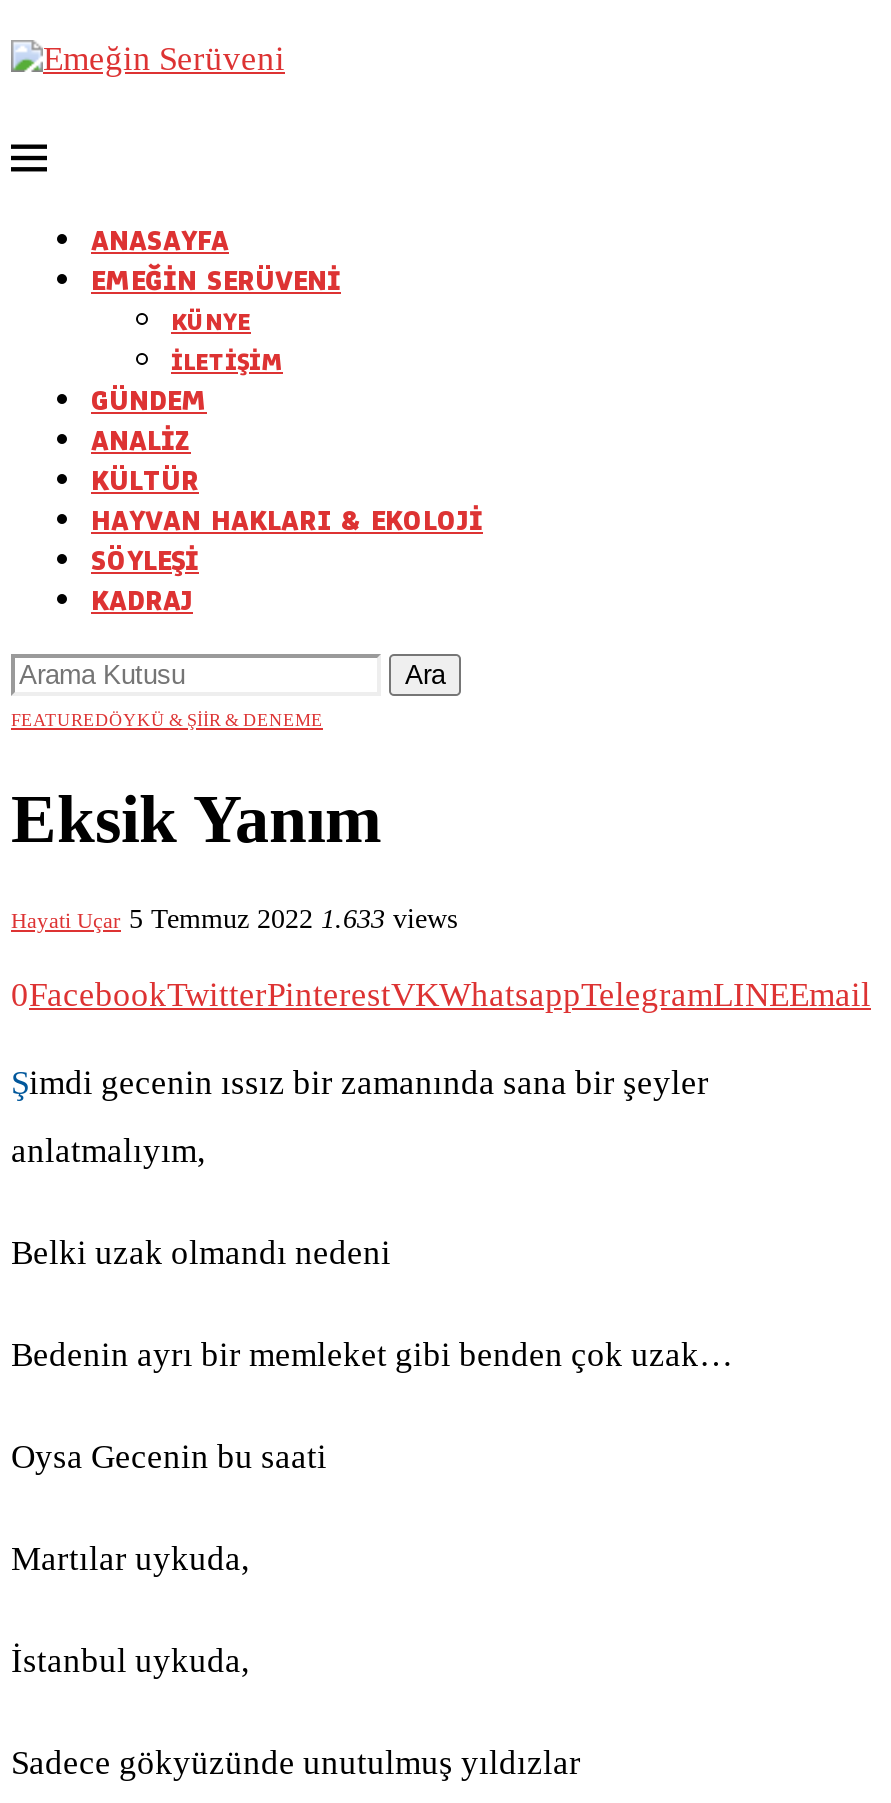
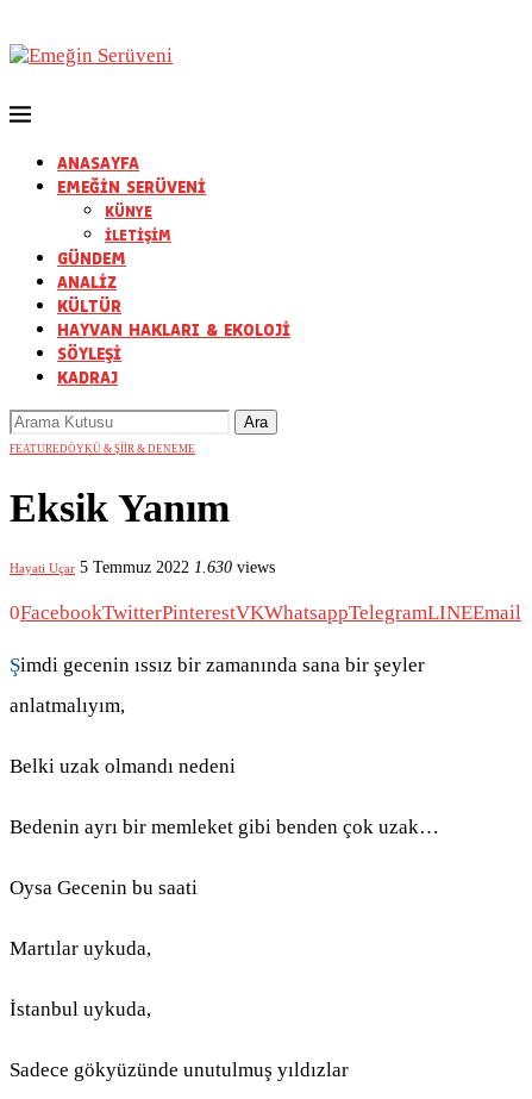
[11,903,457,933] Hayati Uçar 5 Temmuz 2022 1.633 views -> [10,558,275,576] Hayati Uçar 5 Temmuz 2022 1.630 views

